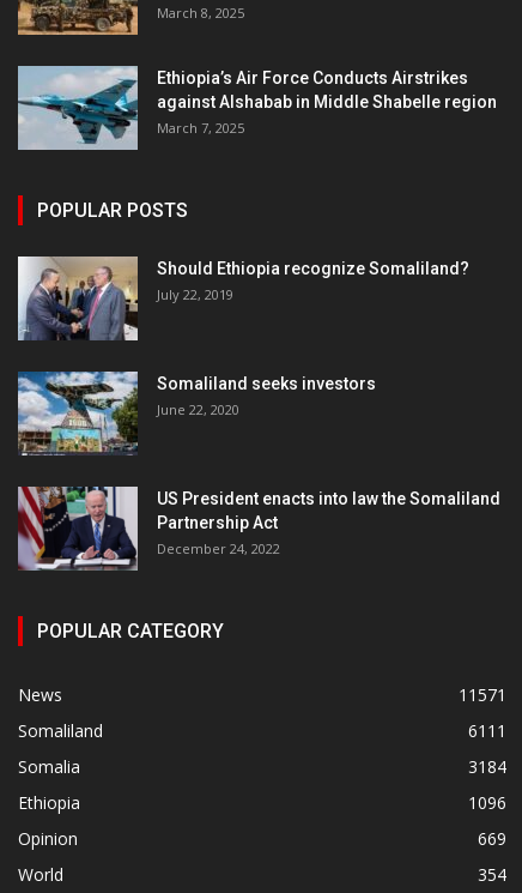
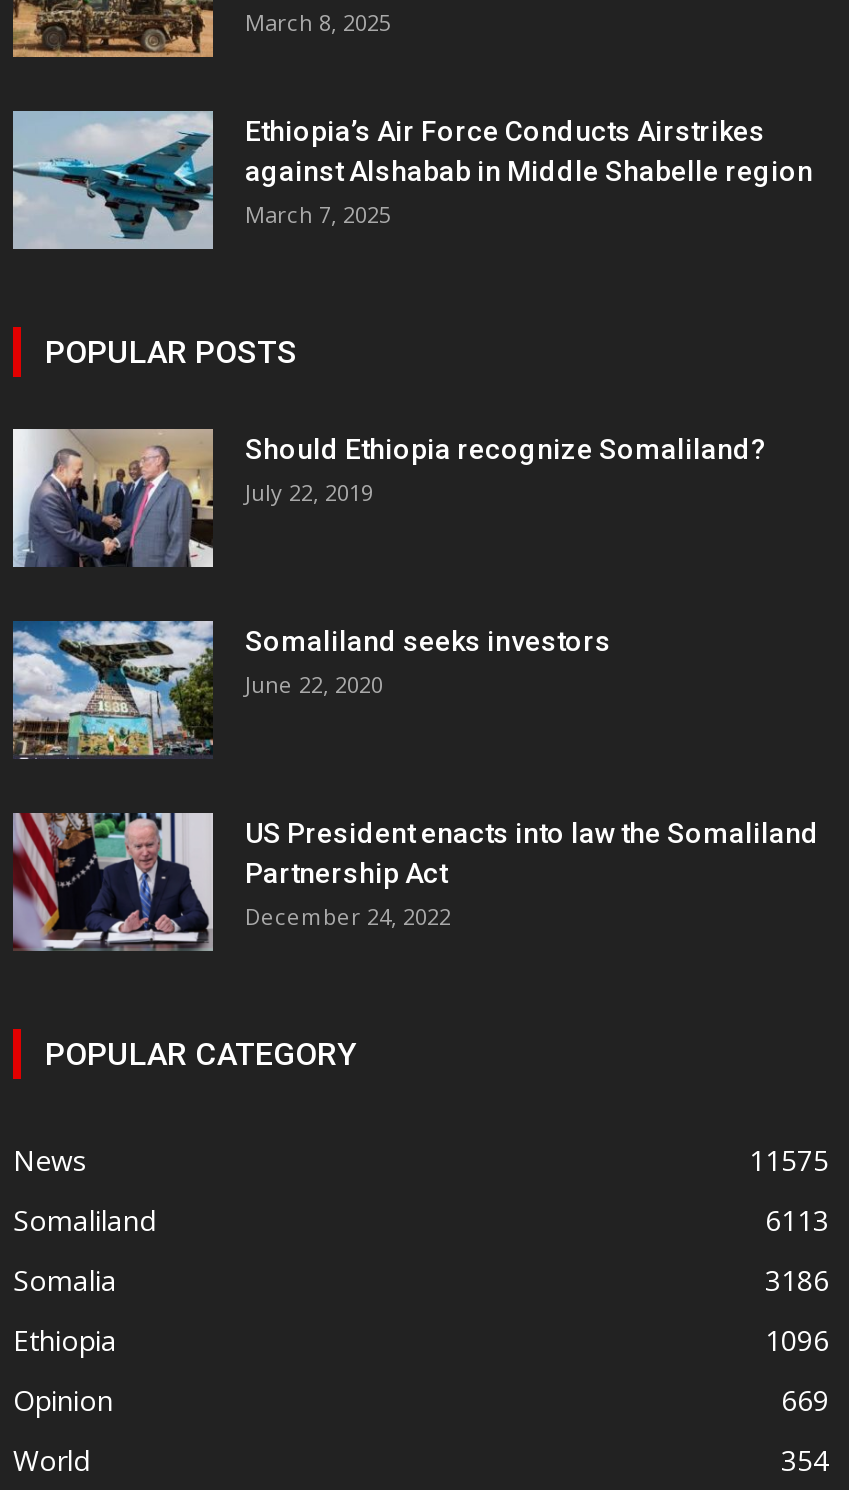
[459,684,506,706] 11571 -> [749,1141,829,1179] 11575
[468,720,506,742] 6111 -> [765,1201,829,1239] 6113
[468,756,506,778] 3184 -> [765,1261,829,1299] 3186

